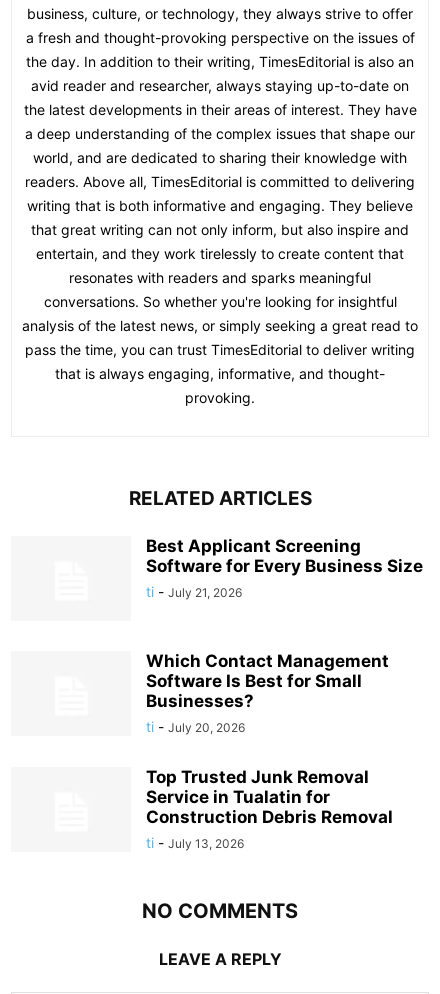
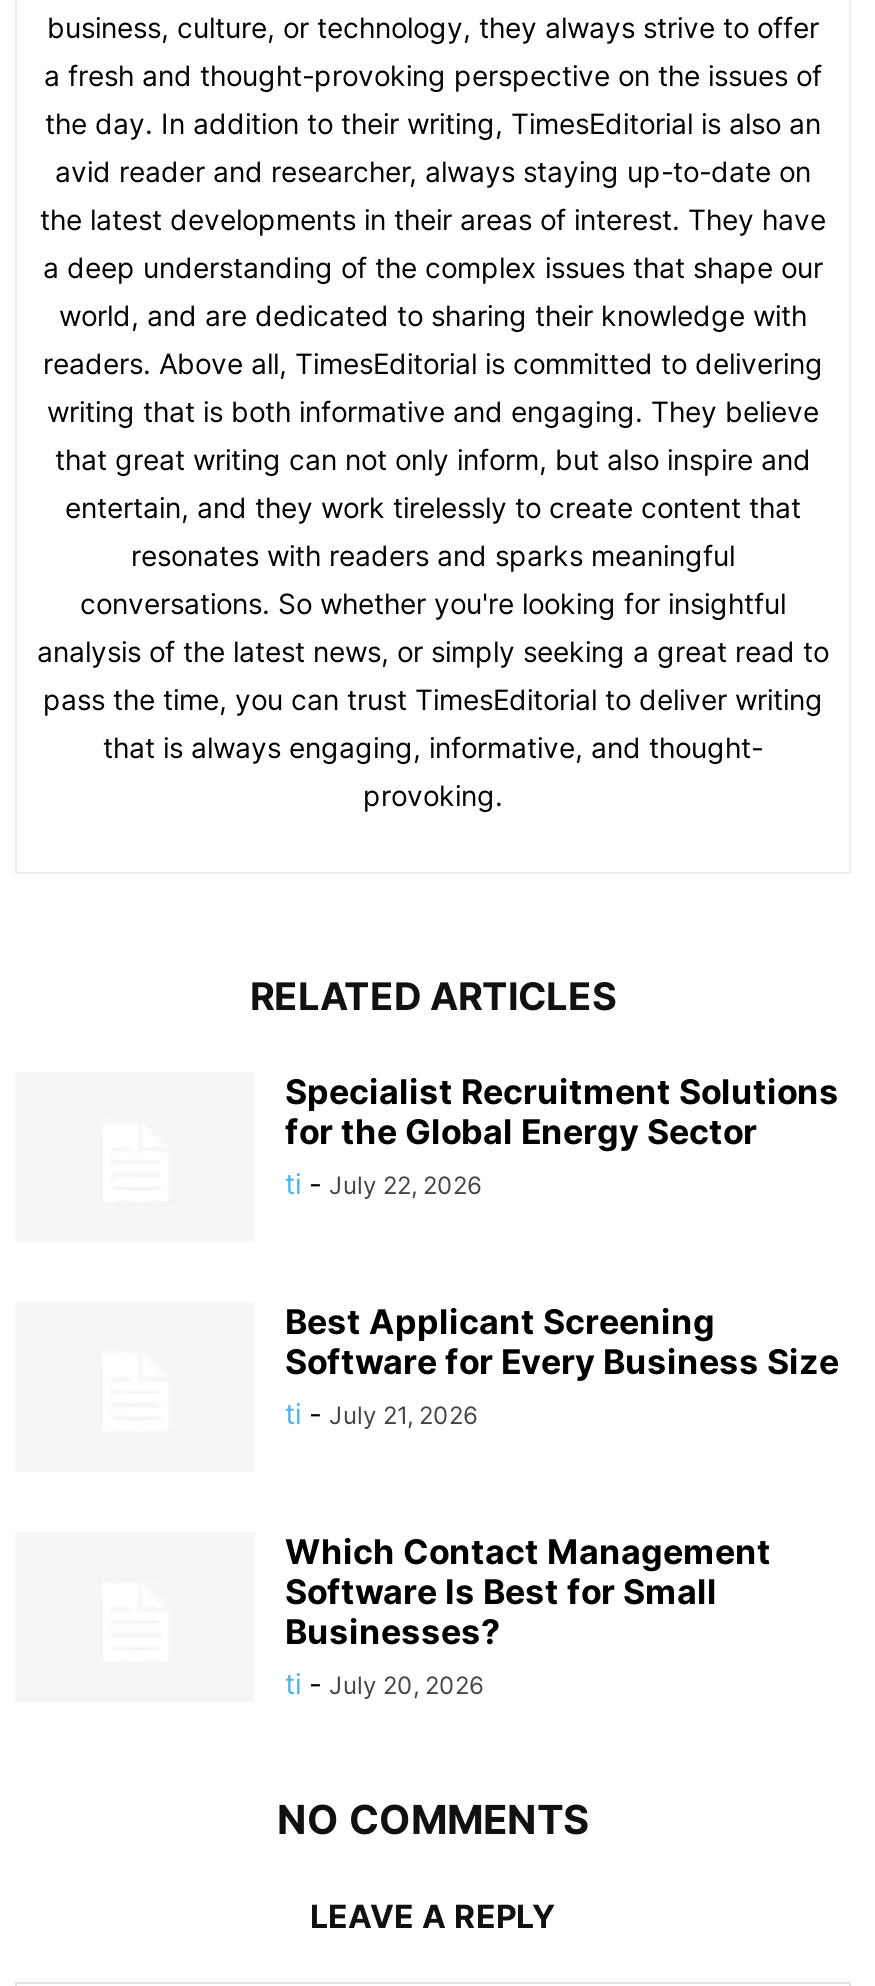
none -> [285,1071,839,1199] Specialist Recruitment Solutions | for the Global Energy Sector | ti - July 22, 2026
moved [146,536,423,735] -> [285,1301,839,1699]: Best Applicant Screening | Software for Every Business Size | ti - July 21, 2026 | Which Contact Management | Software Is Best for Small | Businesses? | ti - July 20, 2026
[146,767,393,851] Top Trusted Junk Removal | Service in Tualatin for | Construction Debris Removal | ti - July 13, 2026 -> none

